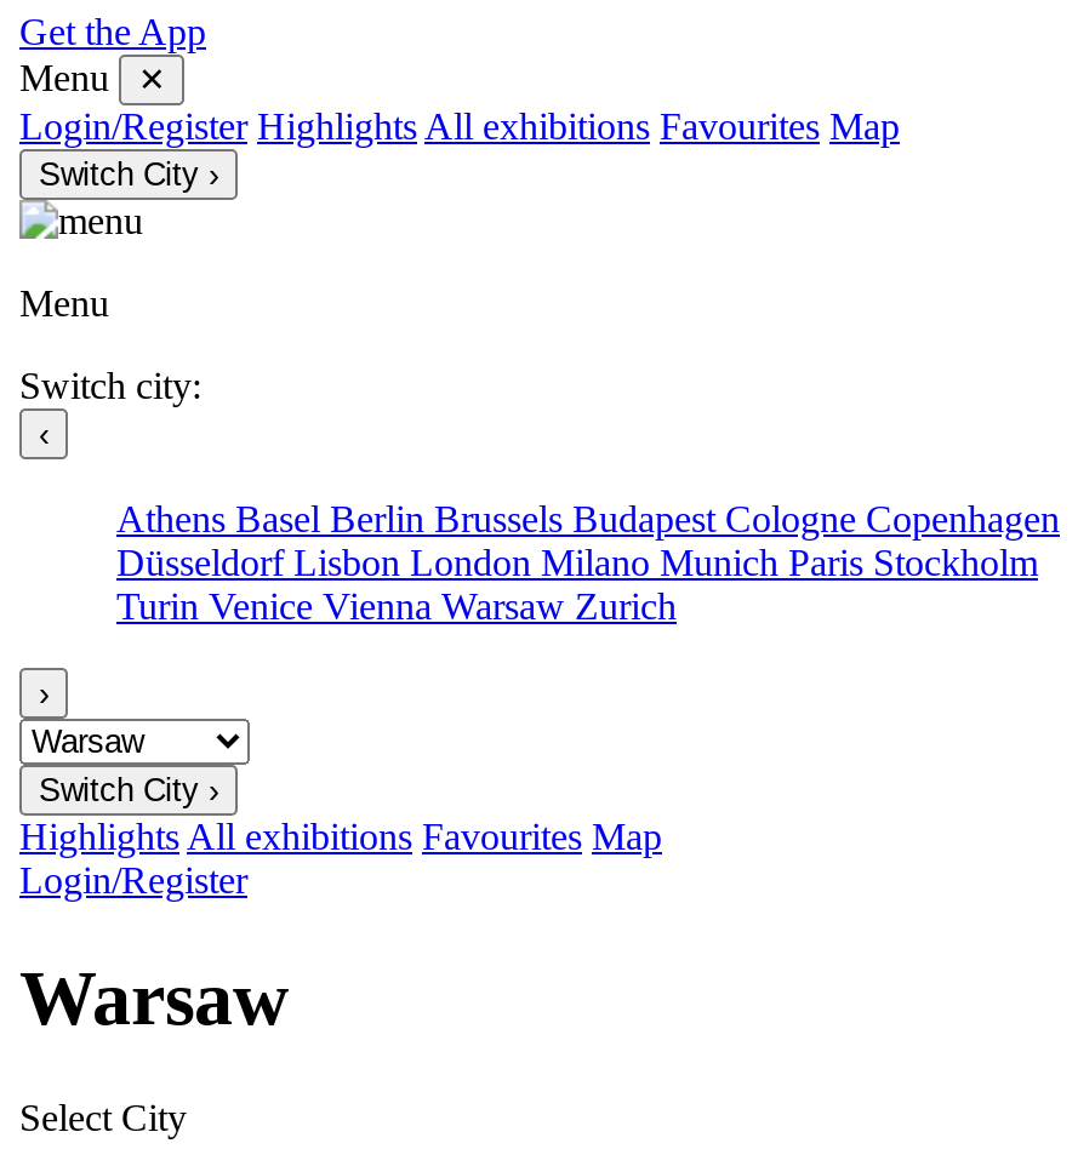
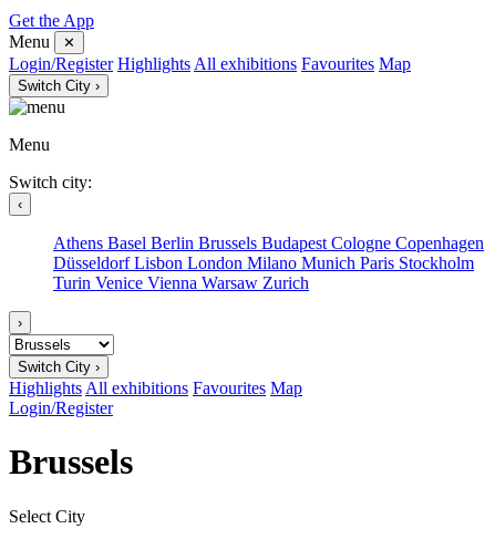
[19,955,289,1042] Warsaw -> [9,442,133,482] Brussels

